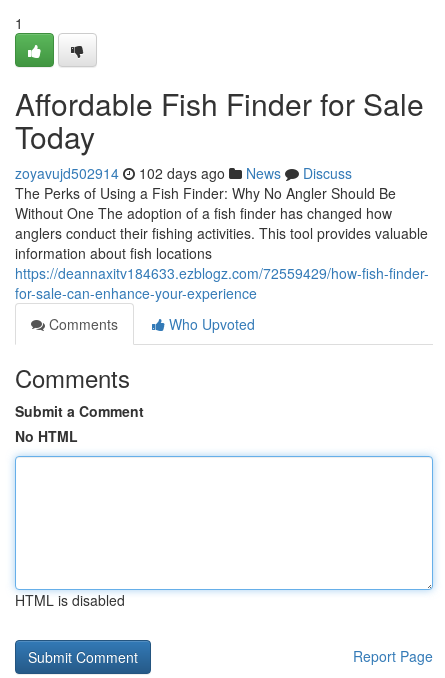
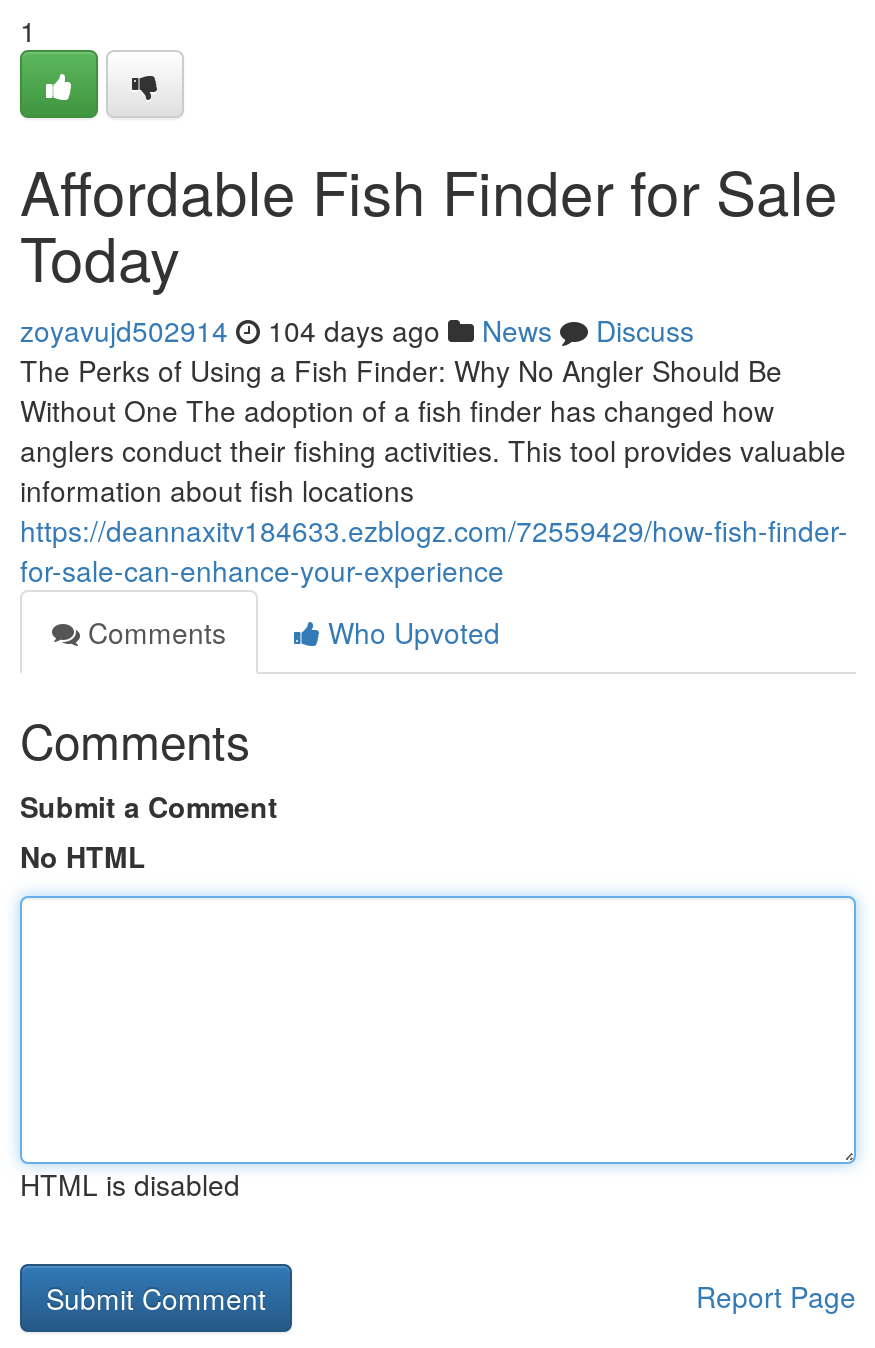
[15,163,352,183] zoyavujd502914 102 days ago News Discuss -> [20,310,694,350] zoyavujd502914 104 days ago News Discuss

